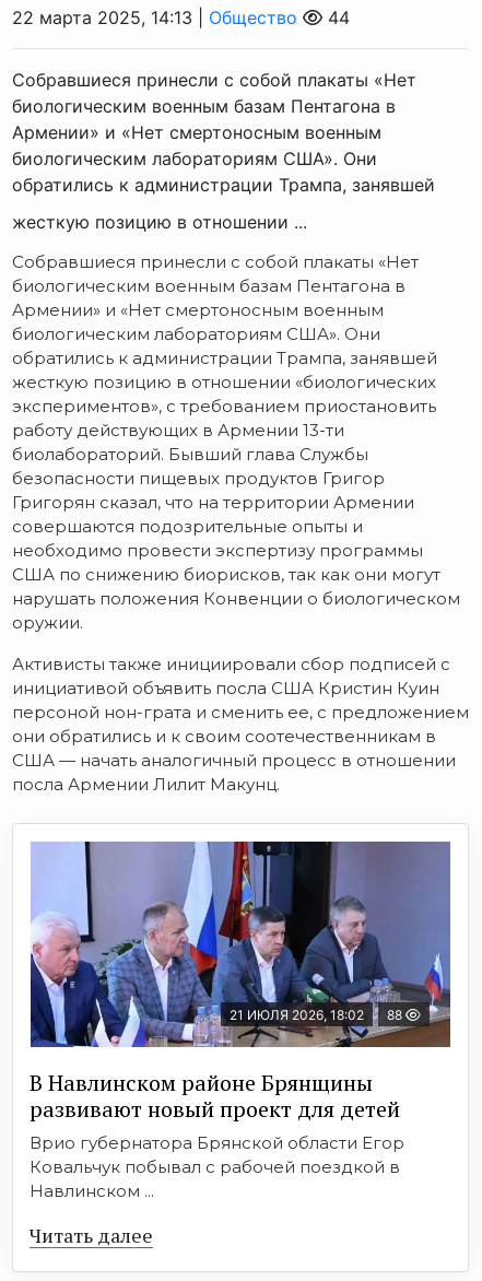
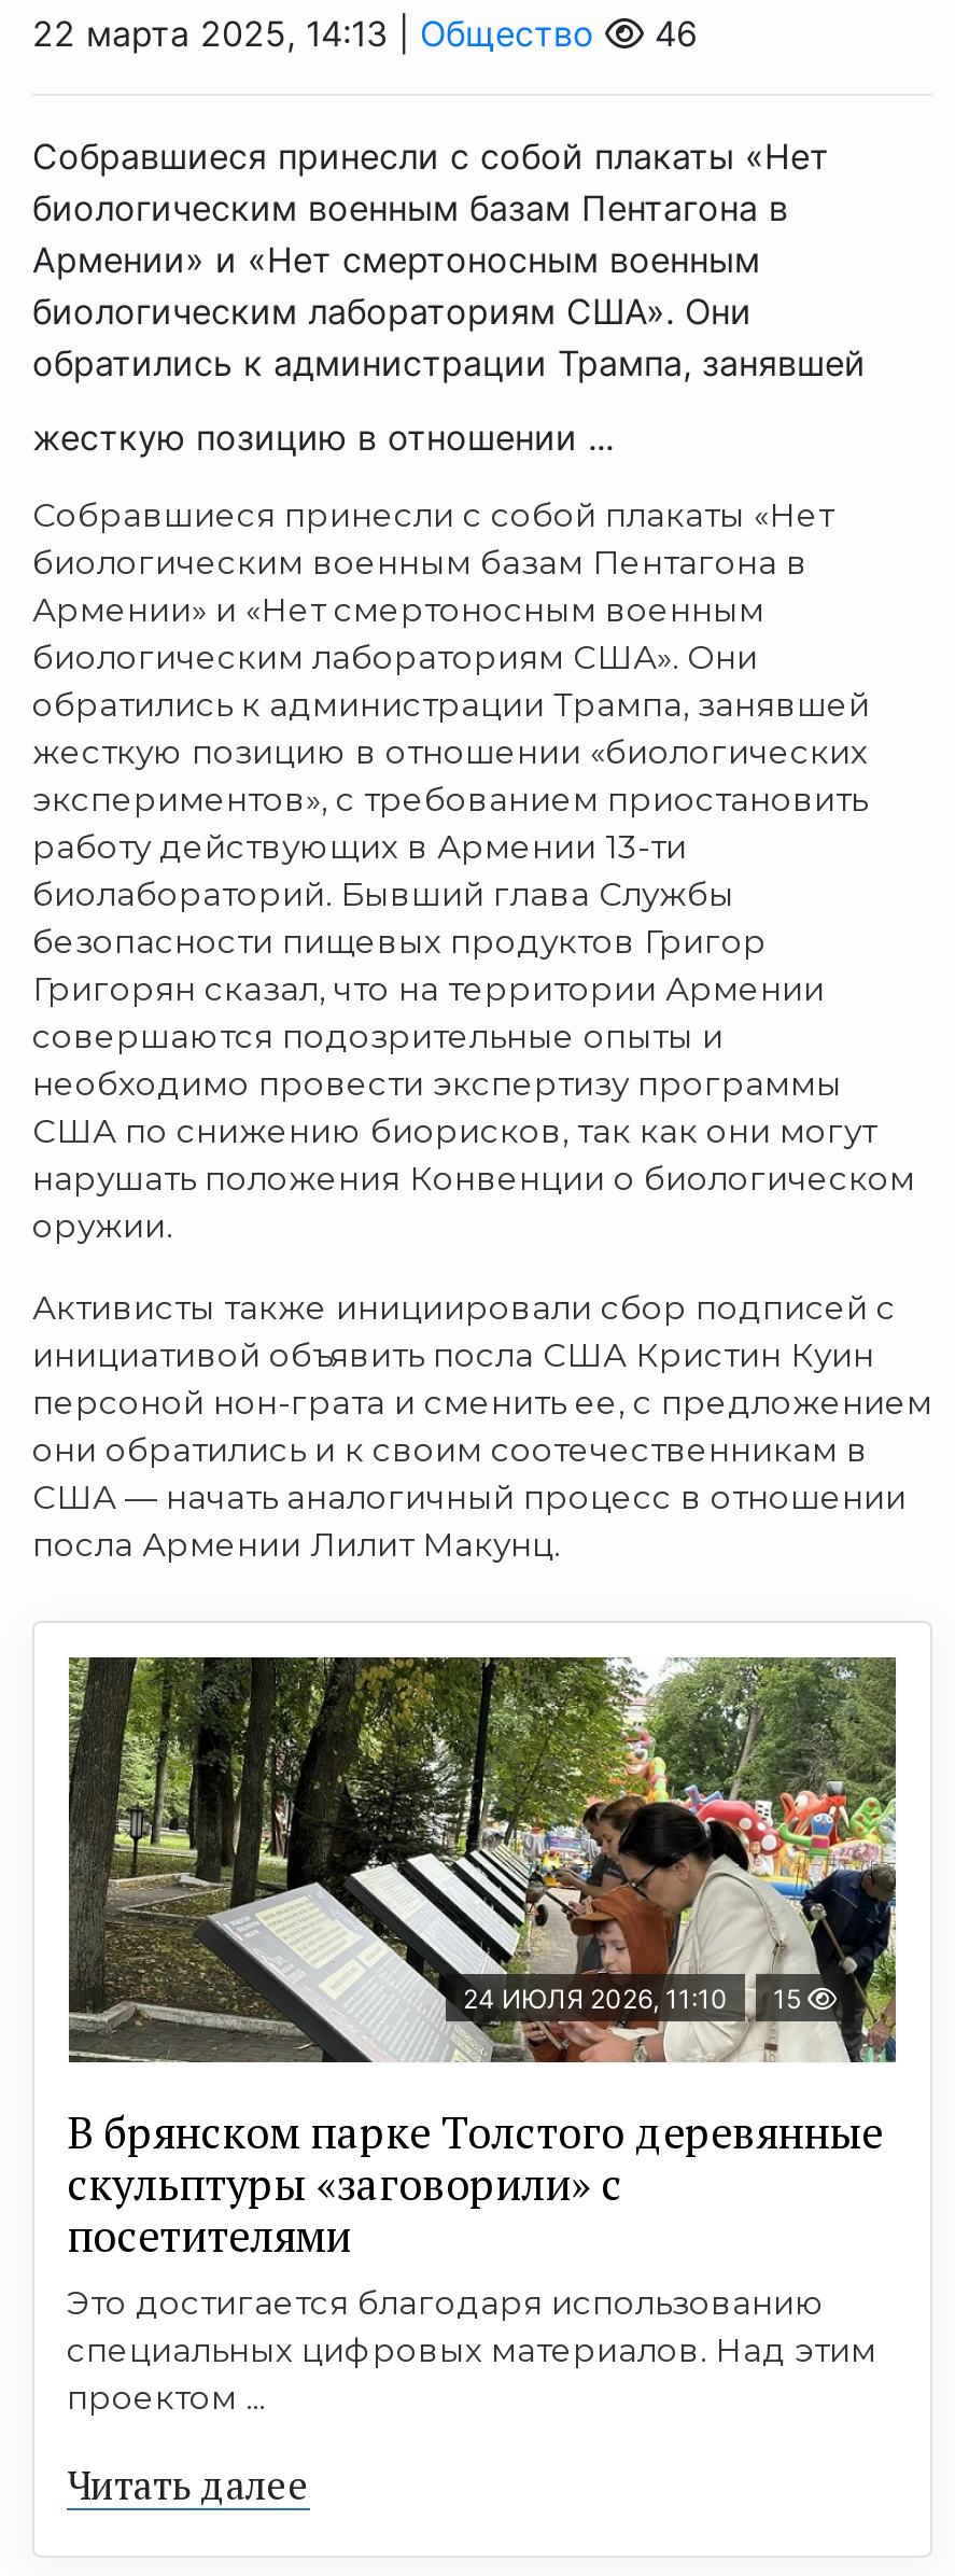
[322,6,350,28] 44 -> [644,11,698,54] 46
[30,841,451,1033] [image] | 21 ИЮЛЯ 2026, 18:02 | 88 -> [67,1655,898,2064] [image] | 24 ИЮЛЯ 2026, 11:10 | 15
[30,1067,404,1201] В Навлинском районе Брянщины | развивают новый проект для детей | Врио губернатора Брянской области Егор | Ковальчук побывал с рабочей поездкой в | Навлинском ... -> [67,2102,883,2417] В брянском парке Толстого деревянные | скульптуры «заговорили» с | посетителями | Это достигается благодаря использованию | специальных цифровых материалов. Над этим | проектом ...

